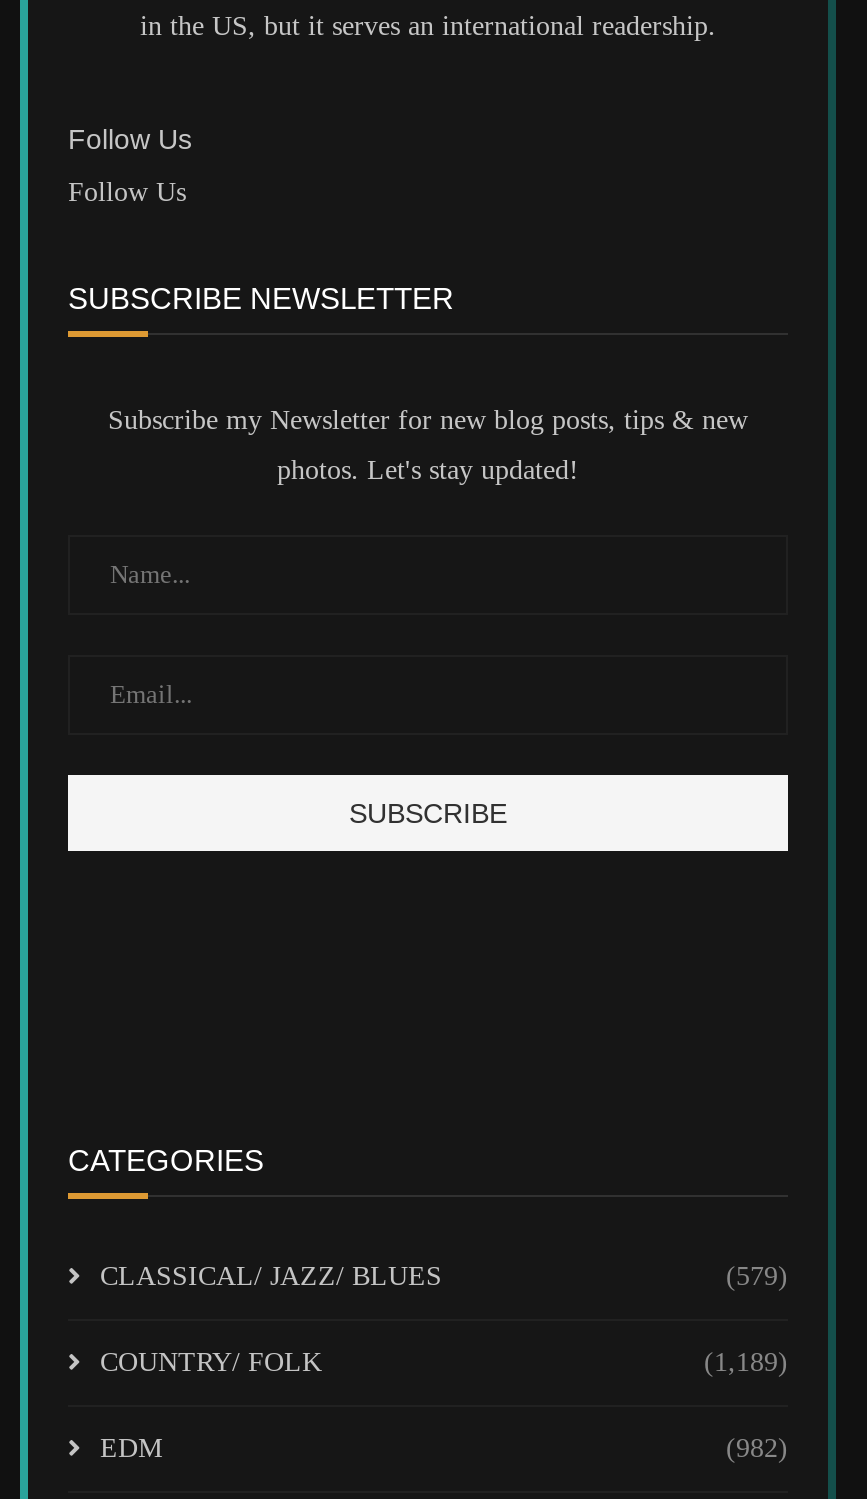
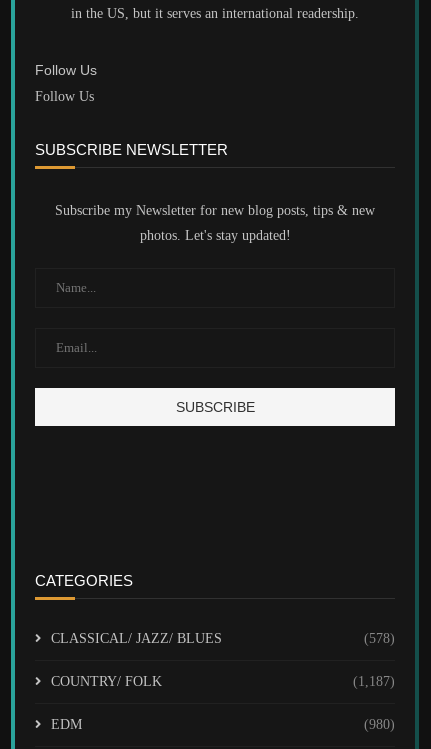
[726,1261,788,1291] (579) -> [364,631,395,646] (578)
[704,1347,788,1377] (1,189) -> [353,674,395,689] (1,187)
[726,1433,788,1463] (982) -> [364,717,395,732] (980)

